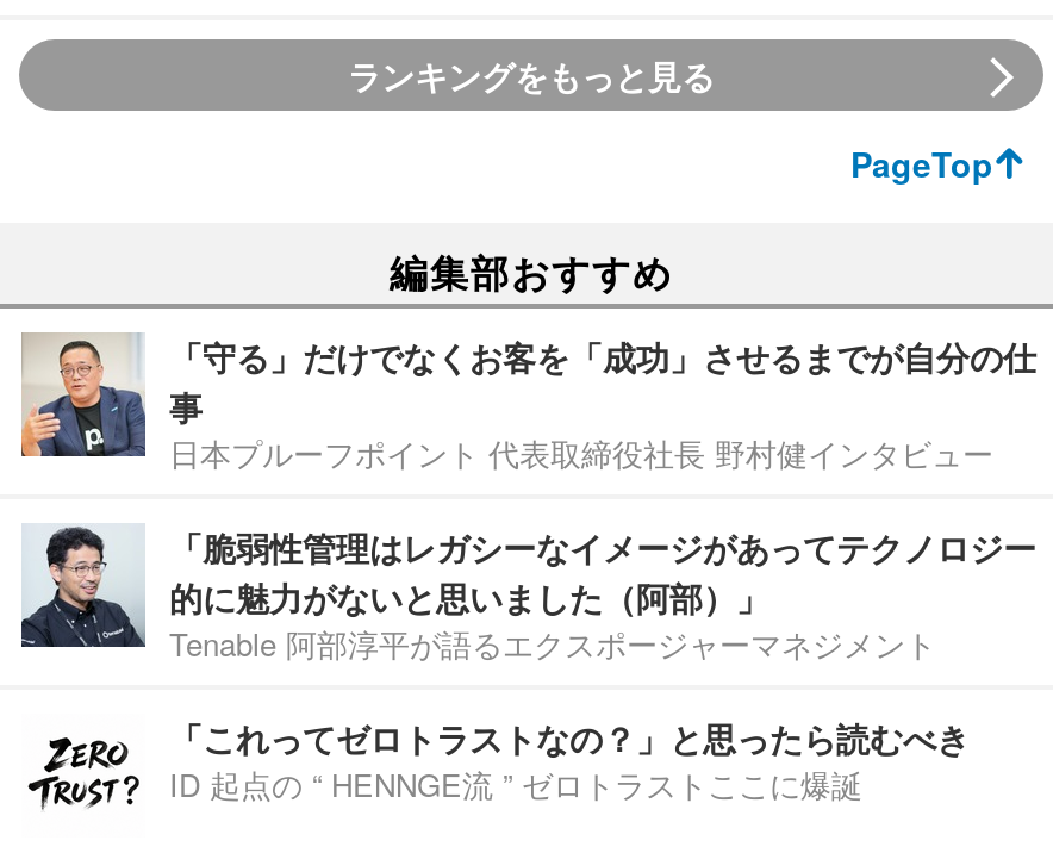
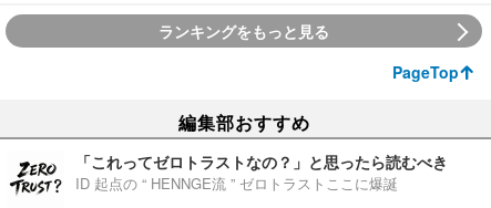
[19,332,1036,666] [image] | 「守る」だけでなくお客を「成功」させるまでが自分の仕 | 事 | 日本プルーフポイント 代表取締役社長 野村健インタビュー | 「脆弱性管理はレガシーなイメージがあってテクノロジー | 的に魅力がないと思いました（阿部）」 | Tenable 阿部淳平が語るエクスポージャーマネジメント -> none
[19,523,136,649] [image] -> none

